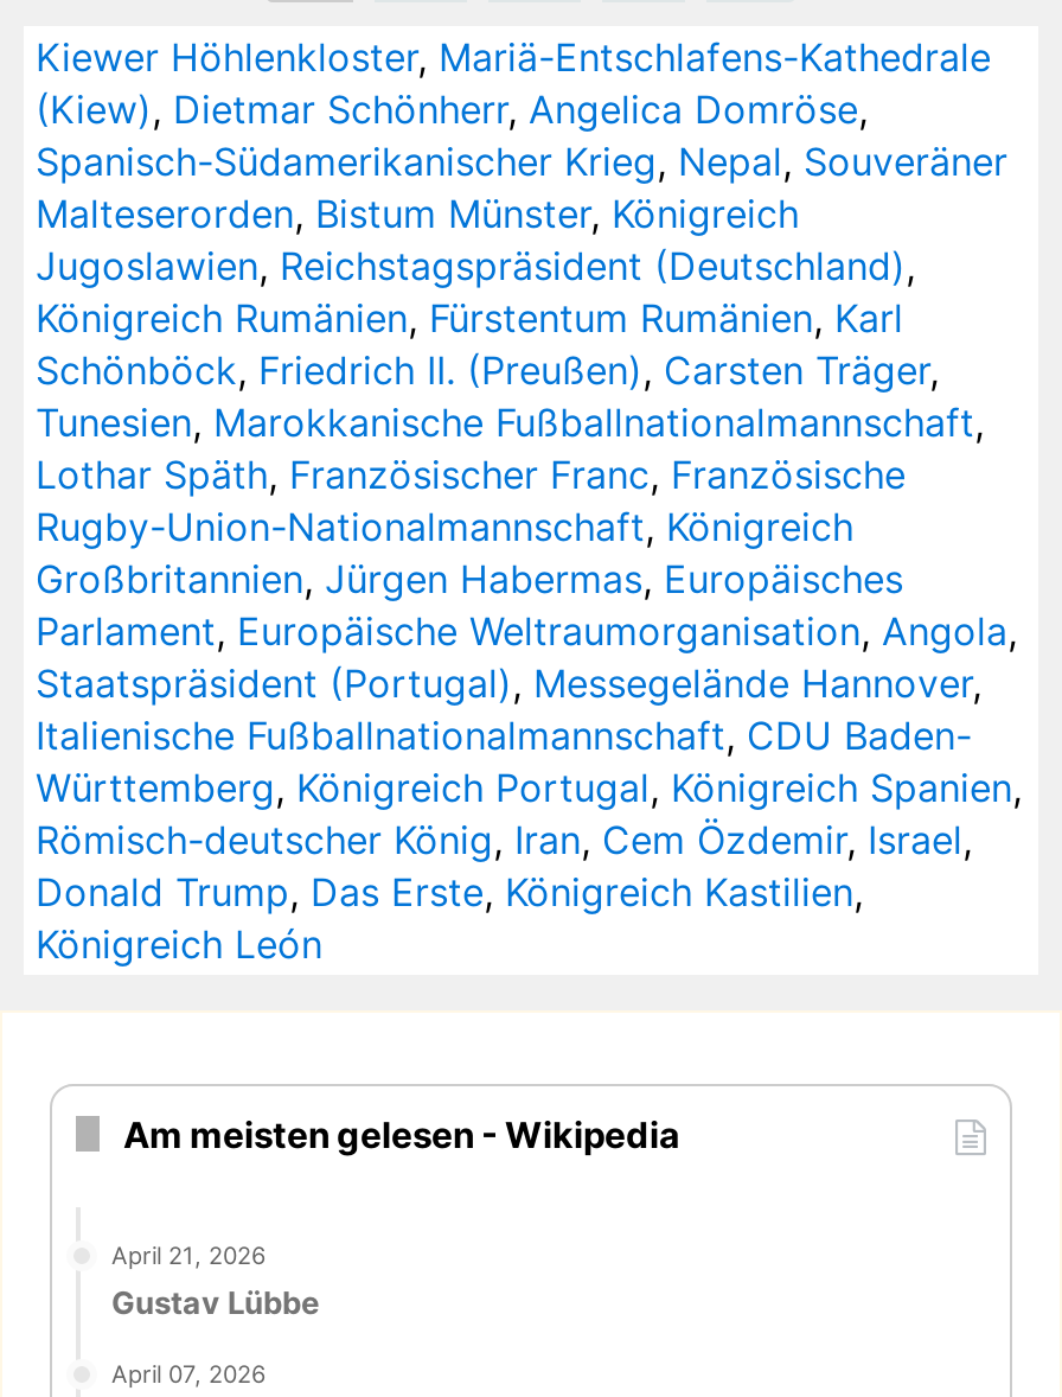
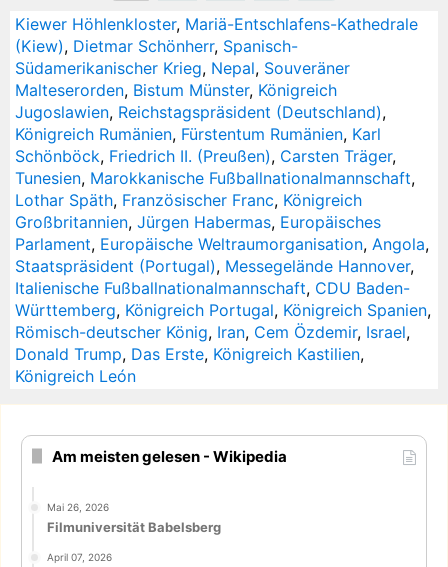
[36,85,1007,185] (Kiew), Dietmar Schönherr, Angelica Domröse, | Spanisch-Südamerikanischer Krieg, Nepal, Souveräner -> [15,36,350,78] (Kiew), Dietmar Schönherr, Spanisch- | Südamerikanischer Krieg, Nepal, Souveräner
[36,450,906,550] Lothar Späth, Französischer Franc, Französische | Rugby-Union-Nationalmannschaft, Königreich -> [15,190,362,210] Lothar Späth, Französischer Franc, Königreich
[111,1240,320,1321] April 21, 2026 | Gustav Lübbe -> [47,501,221,535] Mai 26, 2026 | Filmuniversität Babelsberg

